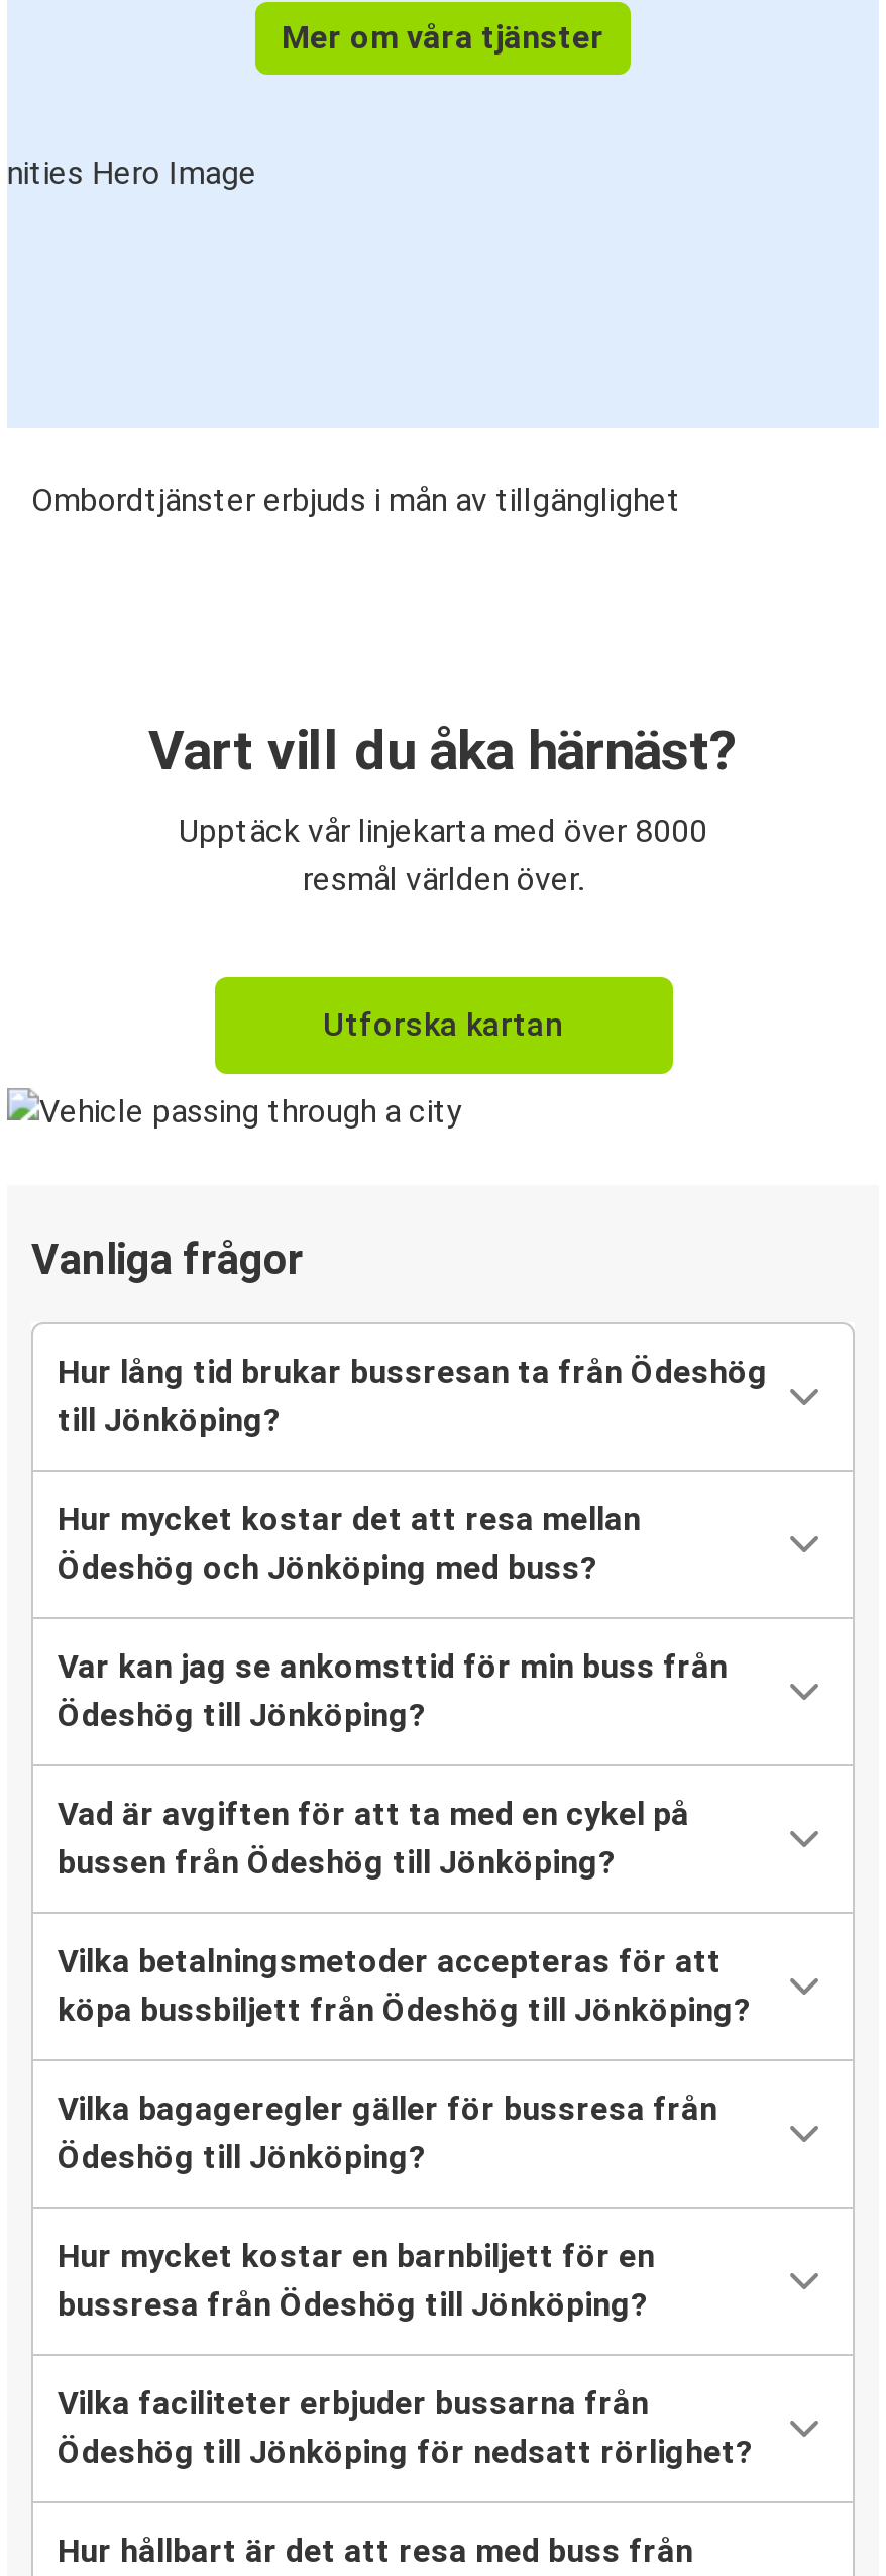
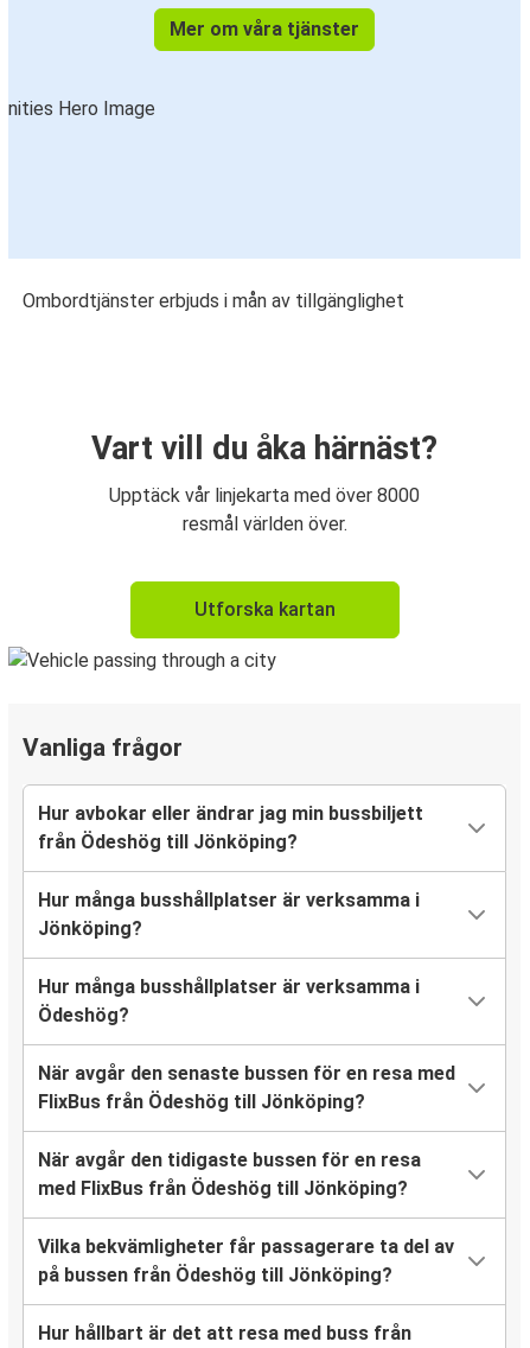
[58,1353,768,2472] Hur lång tid brukar bussresan ta från Ödeshög | till Jönköping? | Hur mycket kostar det att resa mellan | Ödeshög och Jönköping med buss? | Var kan jag se ankomsttid för min buss från | Ödeshög till Jönköping? | Vad är avgiften för att ta med en cykel på | bussen från Ödeshög till Jönköping? | Vilka betalningsmetoder accepteras för att | köpa bussbiljett från Ödeshög till Jönköping? | Vilka bagageregler gäller för bussresa från | Ödeshög till Jönköping? | Hur mycket kostar en barnbiljett för en | bussresa från Ödeshög till Jönköping? | Vilka faciliteter erbjuder bussarna från | Ödeshög till Jönköping för nedsatt rörlighet? -> [38,803,455,1287] Hur avbokar eller ändrar jag min bussbiljett | från Ödeshög till Jönköping? | Hur många busshållplatser är verksamma i | Jönköping? | Hur många busshållplatser är verksamma i | Ödeshög? | När avgår den senaste bussen för en resa med | FlixBus från Ödeshög till Jönköping? | När avgår den tidigaste bussen för en resa | med FlixBus från Ödeshög till Jönköping? | Vilka bekvämligheter får passagerare ta del av | på bussen från Ödeshög till Jönköping?

